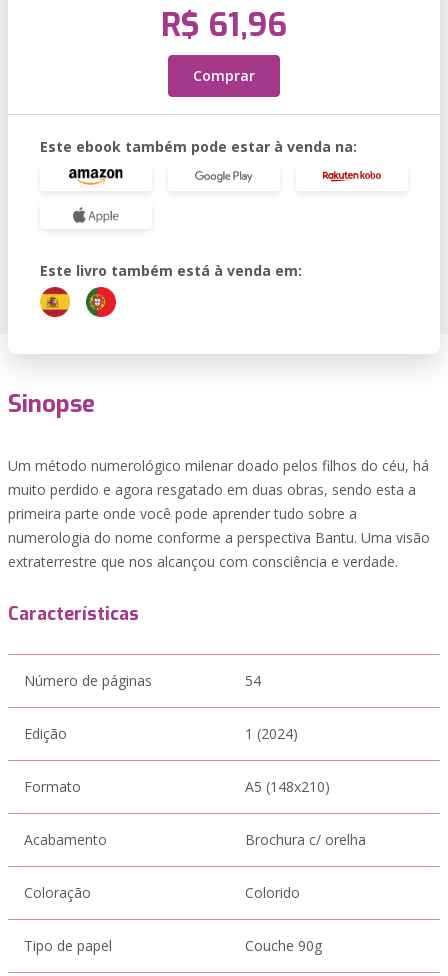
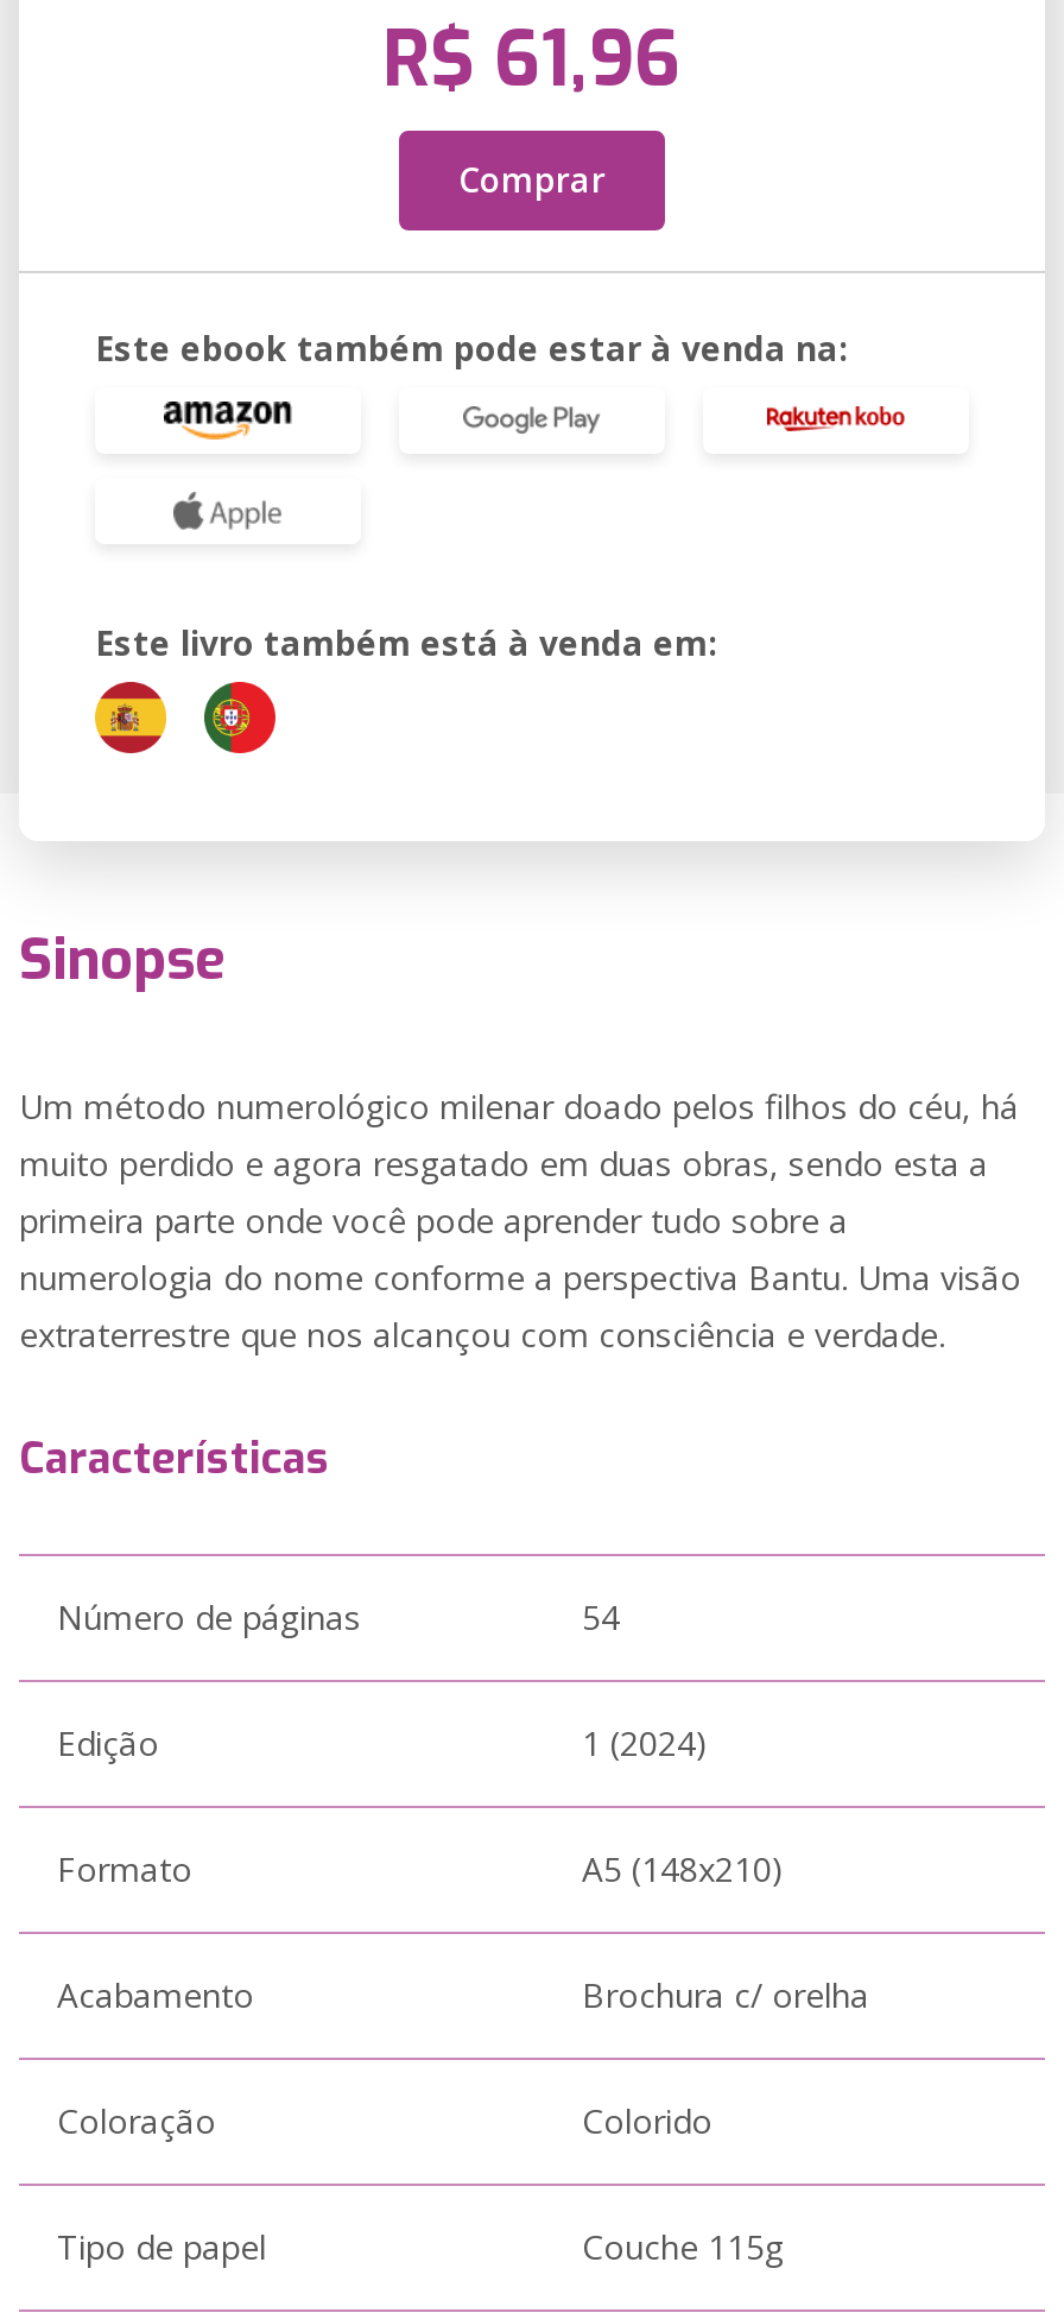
[245,936,322,955] Couche 90g -> [582,2224,784,2269] Couche 115g

